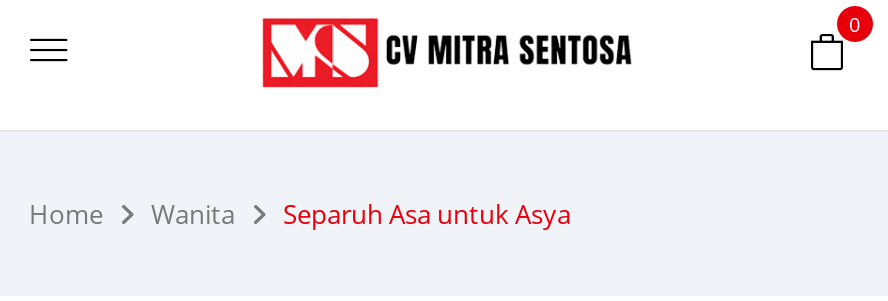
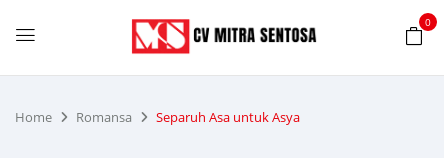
[151,196,235,232] Wanita -> [76,108,132,126] Romansa

